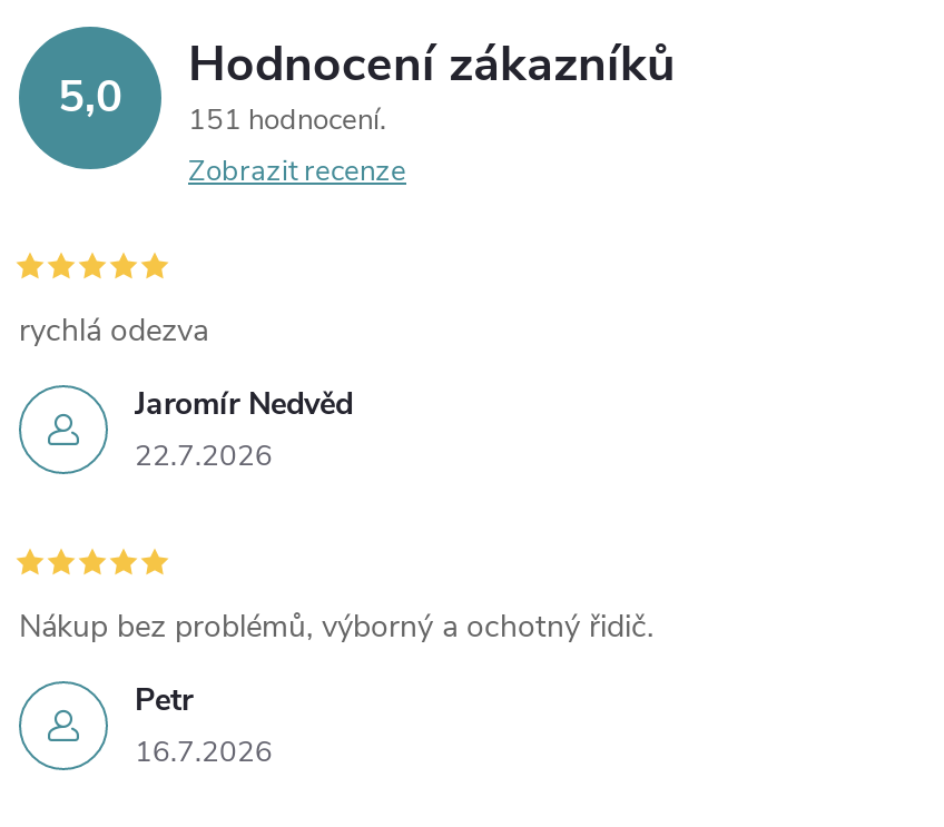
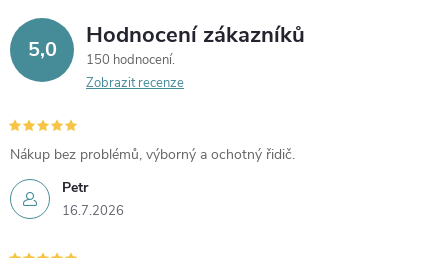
[58,32,676,141] 5,0 151 hodnocení Hodnocení zákazníků -> [27,20,305,69] 5,0 150 hodnocení Hodnocení zákazníků
[19,310,208,353] rychlá odezva -> none
[135,384,353,477] Jaromír Nedvěd | 22.7.2026 -> none

